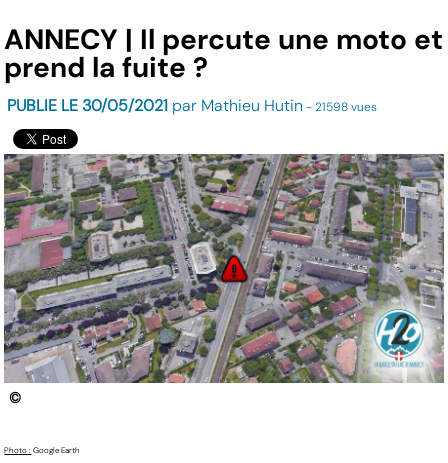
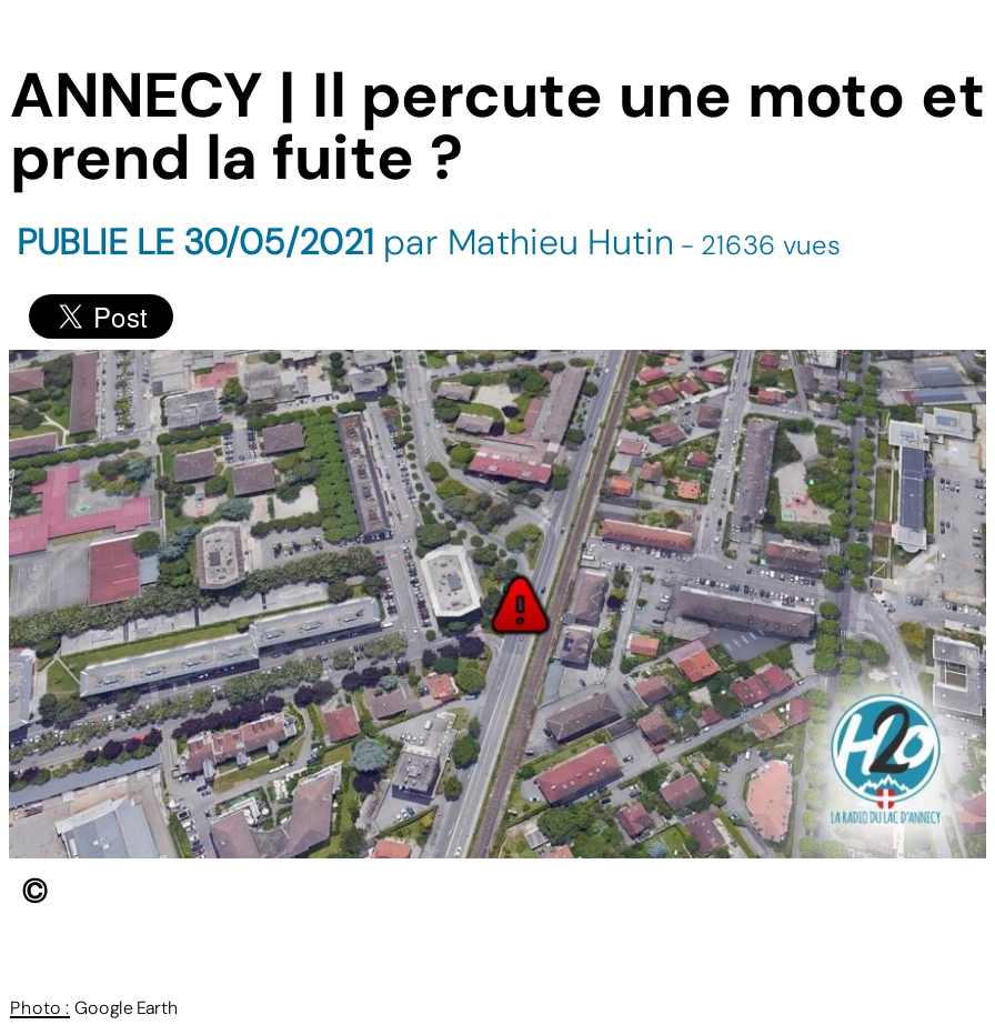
[7,95,377,116] PUBLIE LE 30/05/2021 par Mathieu Hutin - 21598 vues -> [17,219,841,266] PUBLIE LE 30/05/2021 par Mathieu Hutin - 21636 vues

